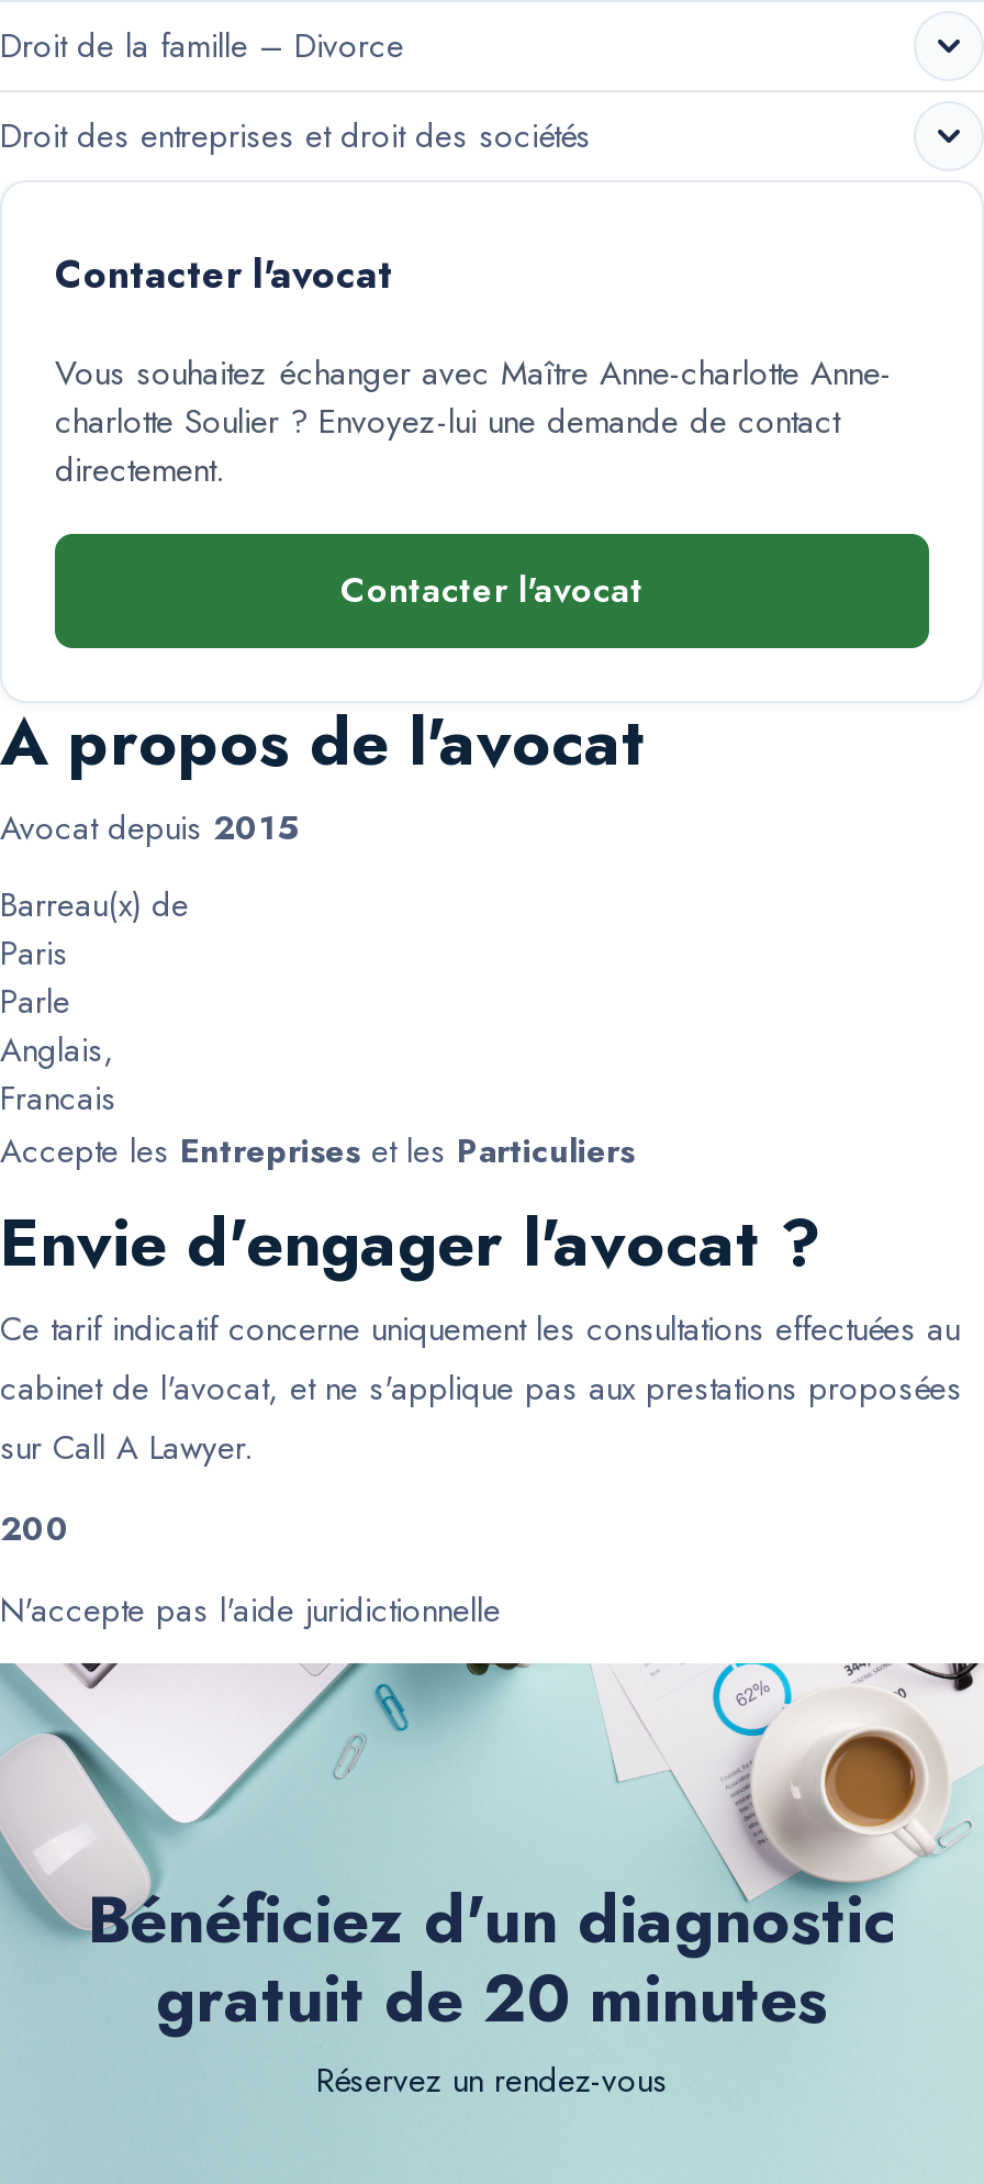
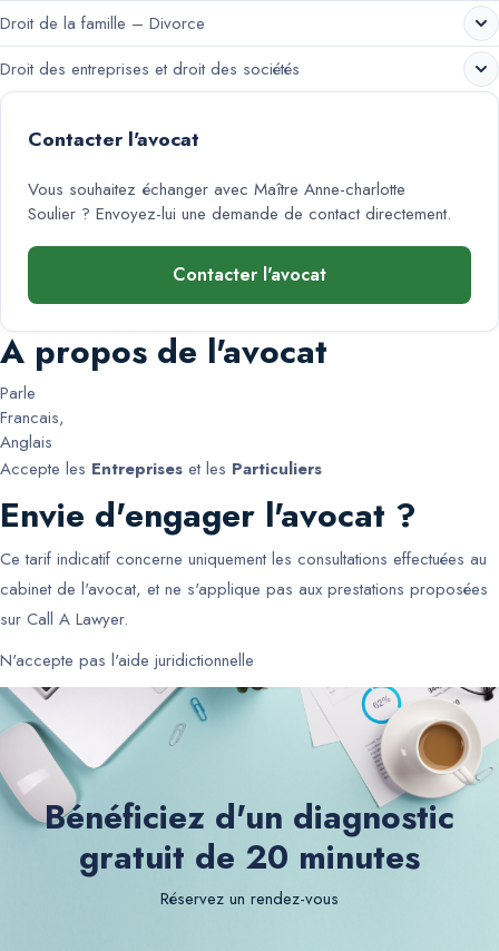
[55,349,892,494] Vous souhaitez échanger avec Maître Anne-charlotte Anne- | charlotte Soulier? Envoyez-lui une demande de contact | directement. -> [28,177,451,226] Vous souhaitez échanger avec Maître Anne-charlotte | Soulier? Envoyez-lui une demande de contact directement.
[0,804,297,978] Avocat depuis 2015 | Barreau(x) de | Paris -> none
[0,1026,116,1123] Anglais, | Francais -> [0,405,65,454] Francais, | Anglais
[0,1505,70,1553] 200 -> none

